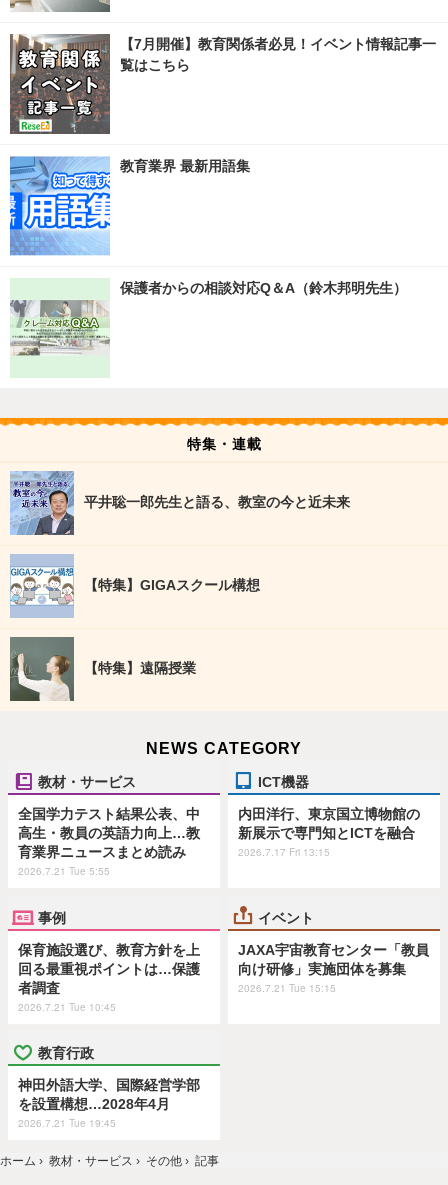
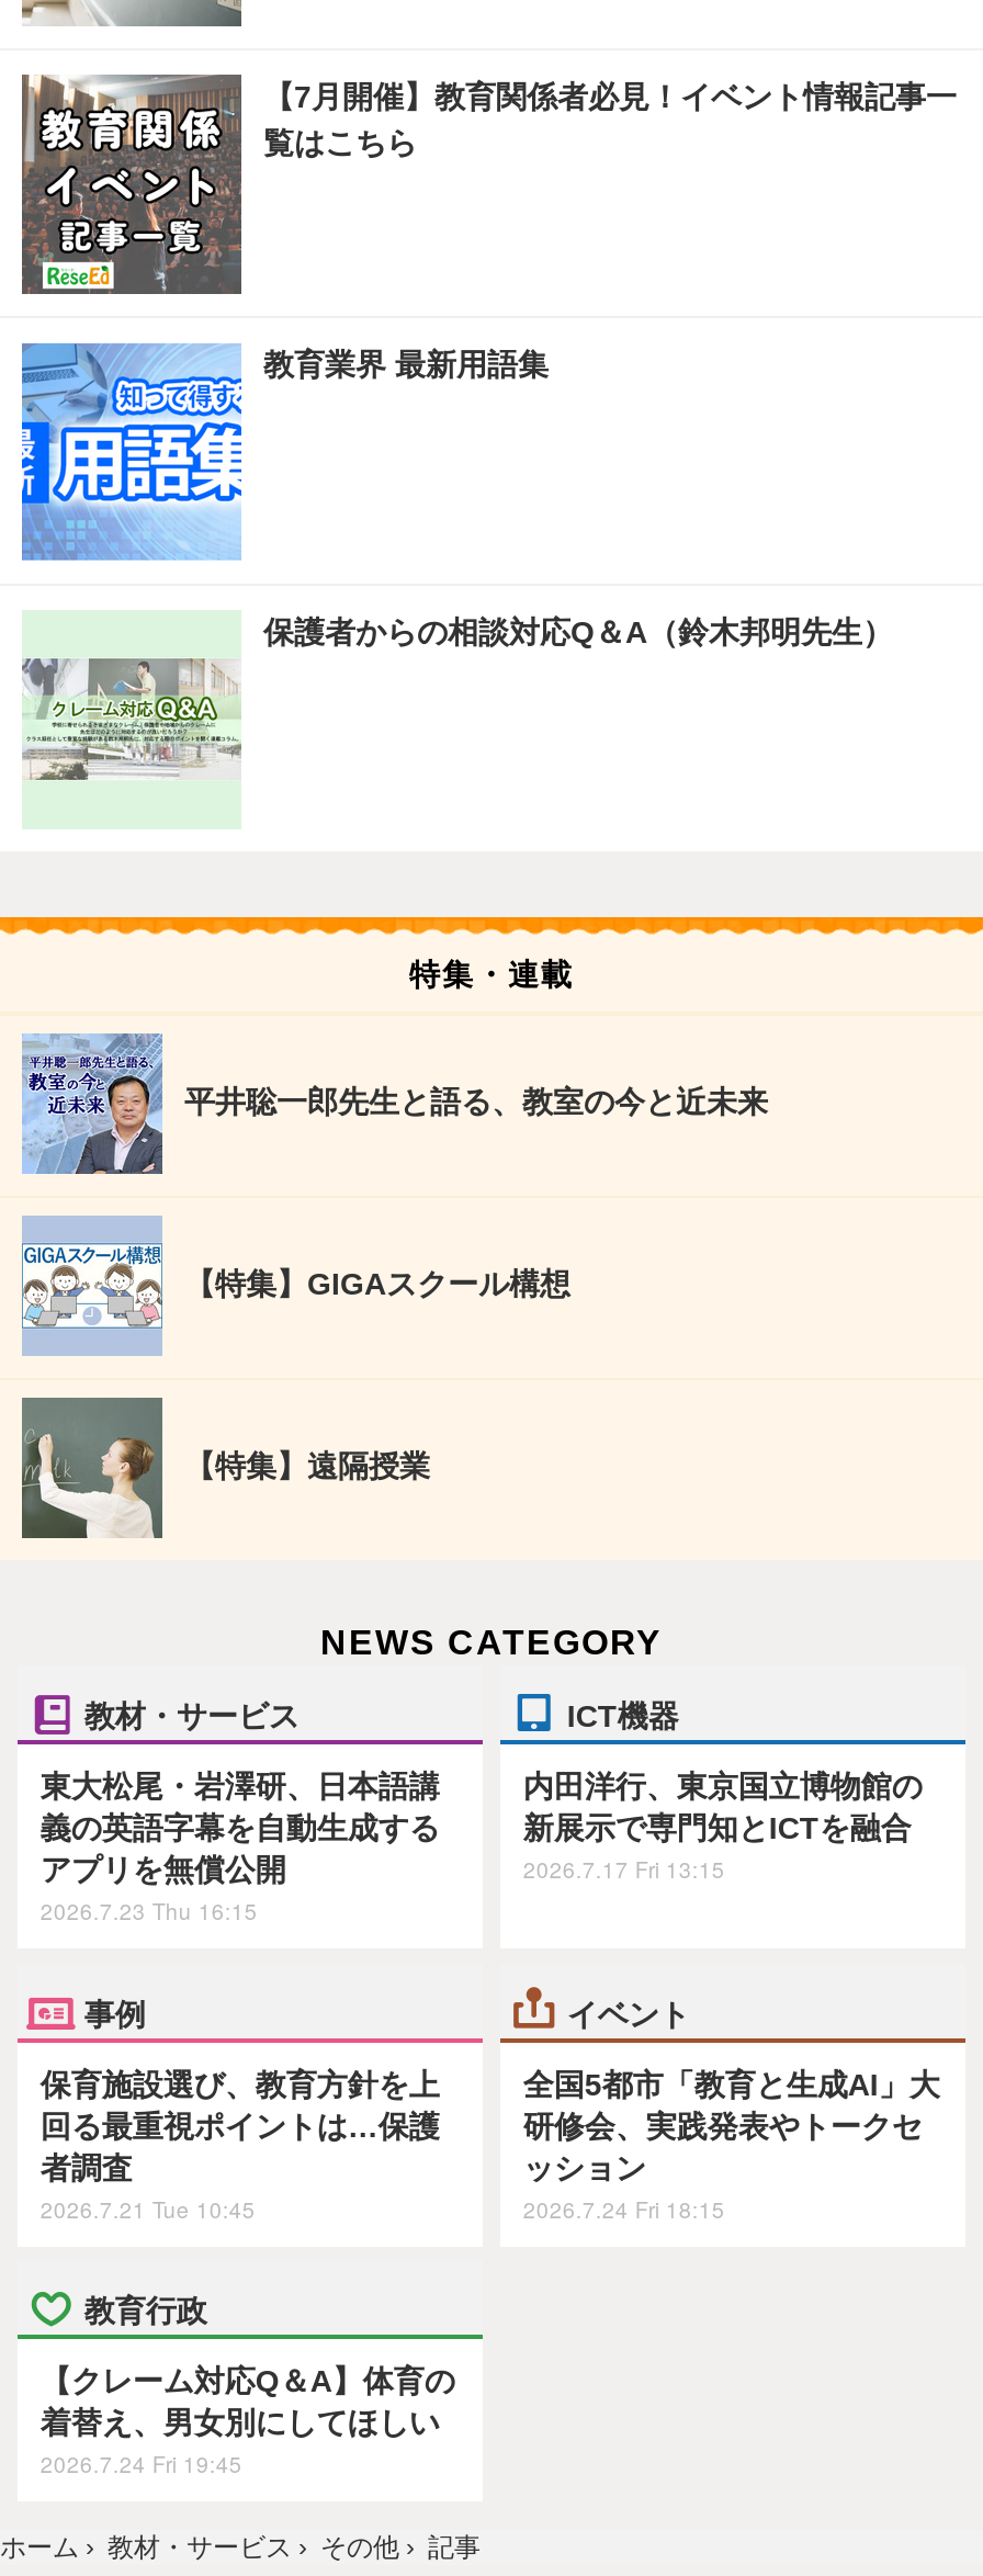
[18,806,200,878] 全国学力テスト結果公表、中 | 高生・教員の英語力向上…教 | 育業界ニュースまとめ読み | 2026.7.21 Tue 5:55 -> [40,1769,440,1927] 東大松尾・岩澤研、日本語講 | 義の英語字幕を自動生成する | アプリを無償公開 | 2026.7.23 Thu 16:15
[238,942,429,995] JAXA宇宙教育センター「教員 | 向け研修」実施団体を募集 | 2026.7.21 Tue 15:15 -> [523,2066,940,2224] 全国5都市「教育と生成AI」大 | 研修会、実践発表やトークセ | ッション | 2026.7.24 Fri 18:15
[18,1077,200,1130] 神田外語大学、国際経営学部 | を設置構想…2028年4月 | 2026.7.21 Tue 19:45 -> [40,2364,455,2480] 【クレーム対応Q＆A】体育の | 着替え、男女別にしてほしい | 2026.7.24 Fri 19:45

